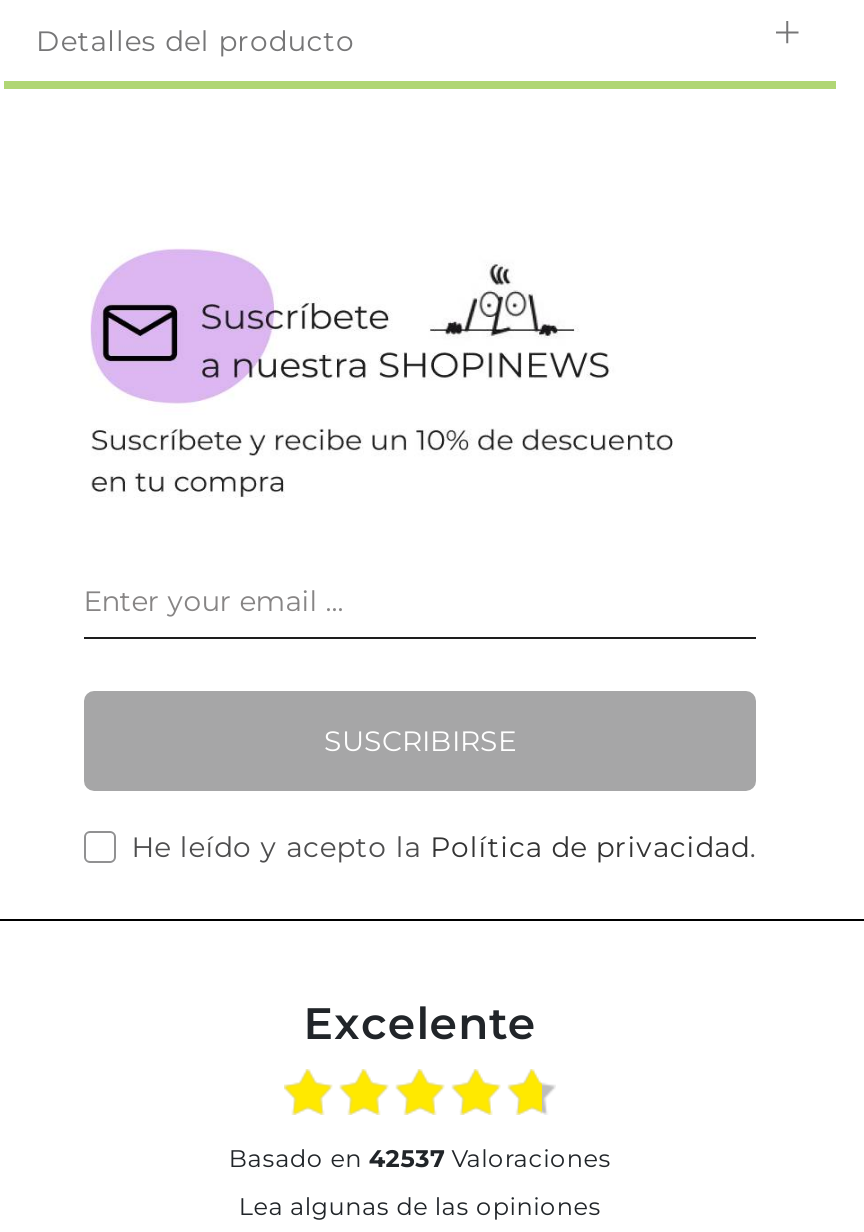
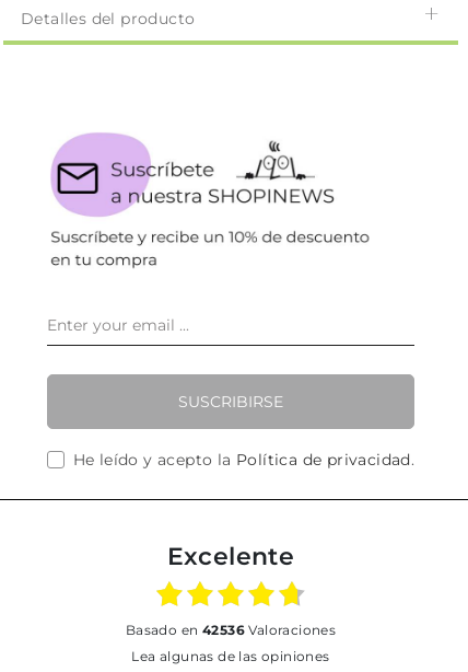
[248,1144,611,1174] basado en 42537 Valoraciones -> [136,622,336,638] basado en 42536 Valoraciones

